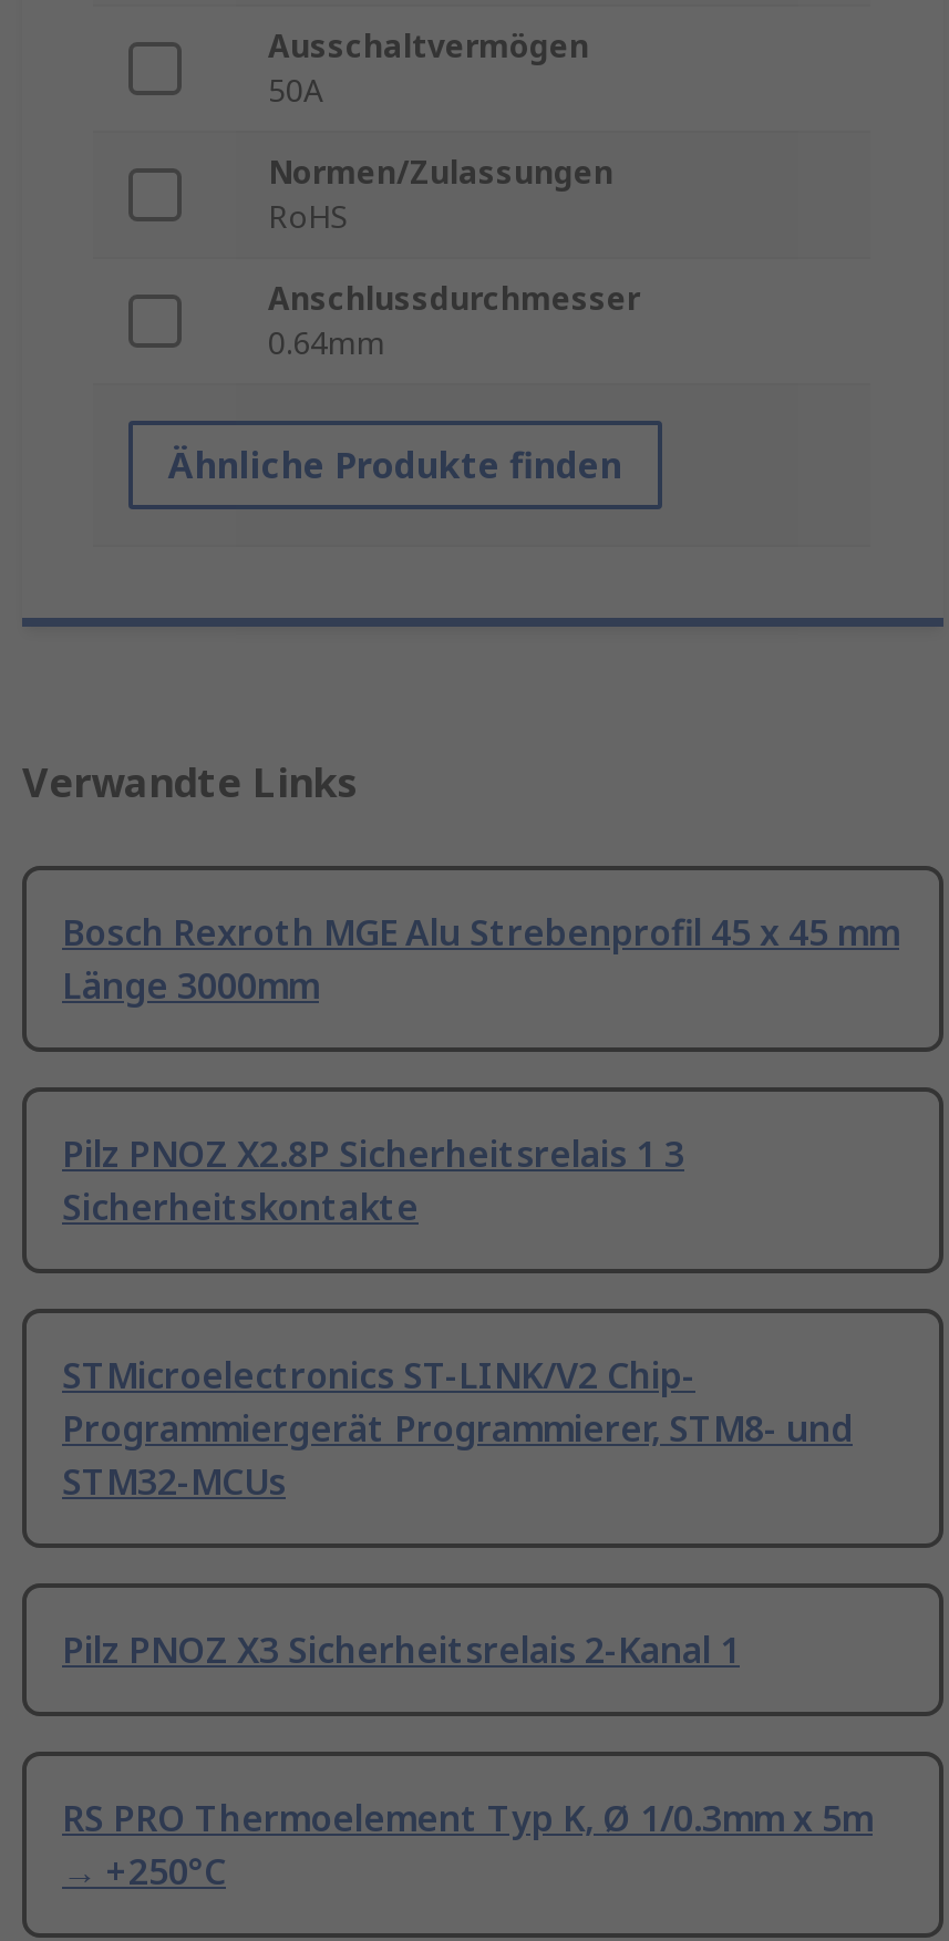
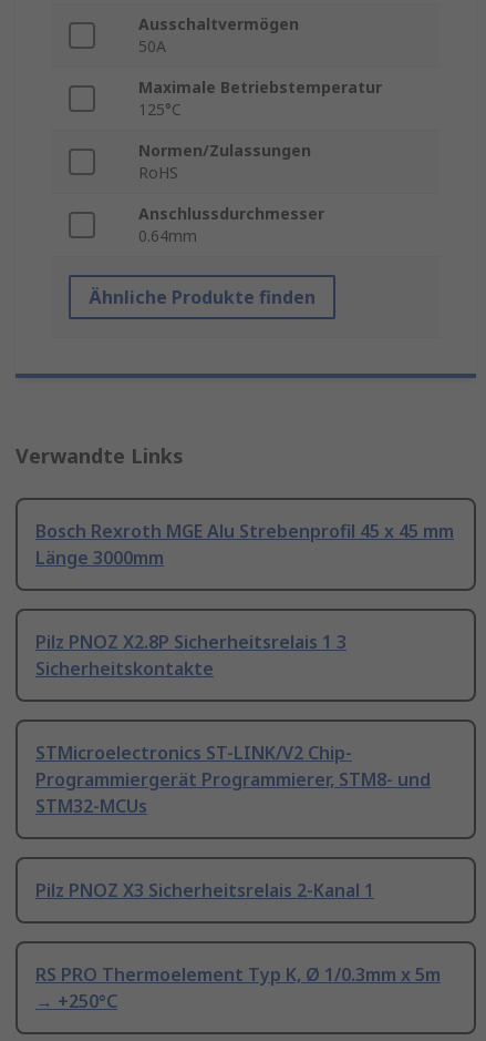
none -> [138,77,382,120] Maximale Betriebstemperatur | 125°C

